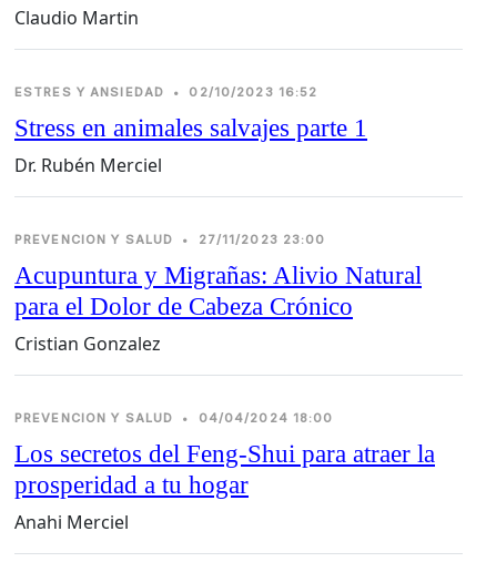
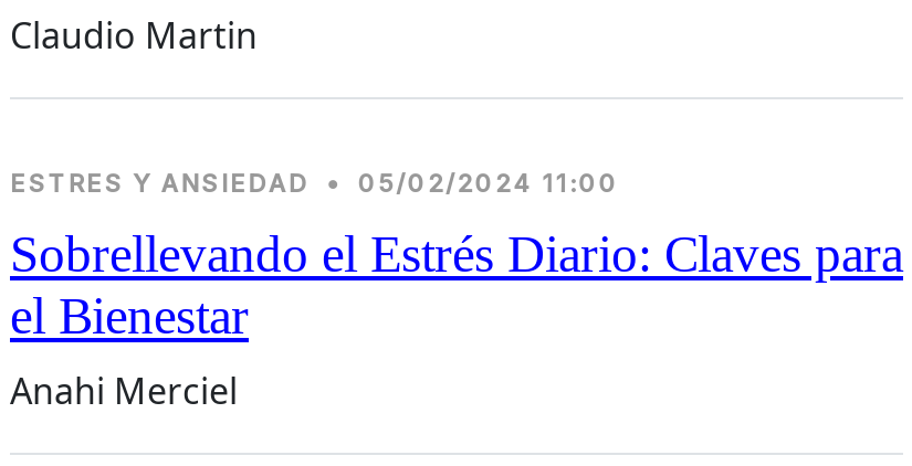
[14,84,435,499] ESTRES Y ANSIEDAD • 02/10/2023 16:52 | Stress en animales salvajes parte 1 | Dr. Rubén Merciel | PREVENCION Y SALUD • 27/11/2023 23:00 | Acupuntura y Migrañas: Alivio Natural | para el Dolor de Cabeza Crónico | Cristian Gonzalez | PREVENCION Y SALUD • 04/04/2024 18:00 | Los secretos del Feng-Shui para atraer la | prosperidad a tu hogar -> [10,168,903,345] ESTRES Y ANSIEDAD • 05/02/2024 11:00 | Sobrellevando el Estrés Diario: Claves para | el Bienestar

